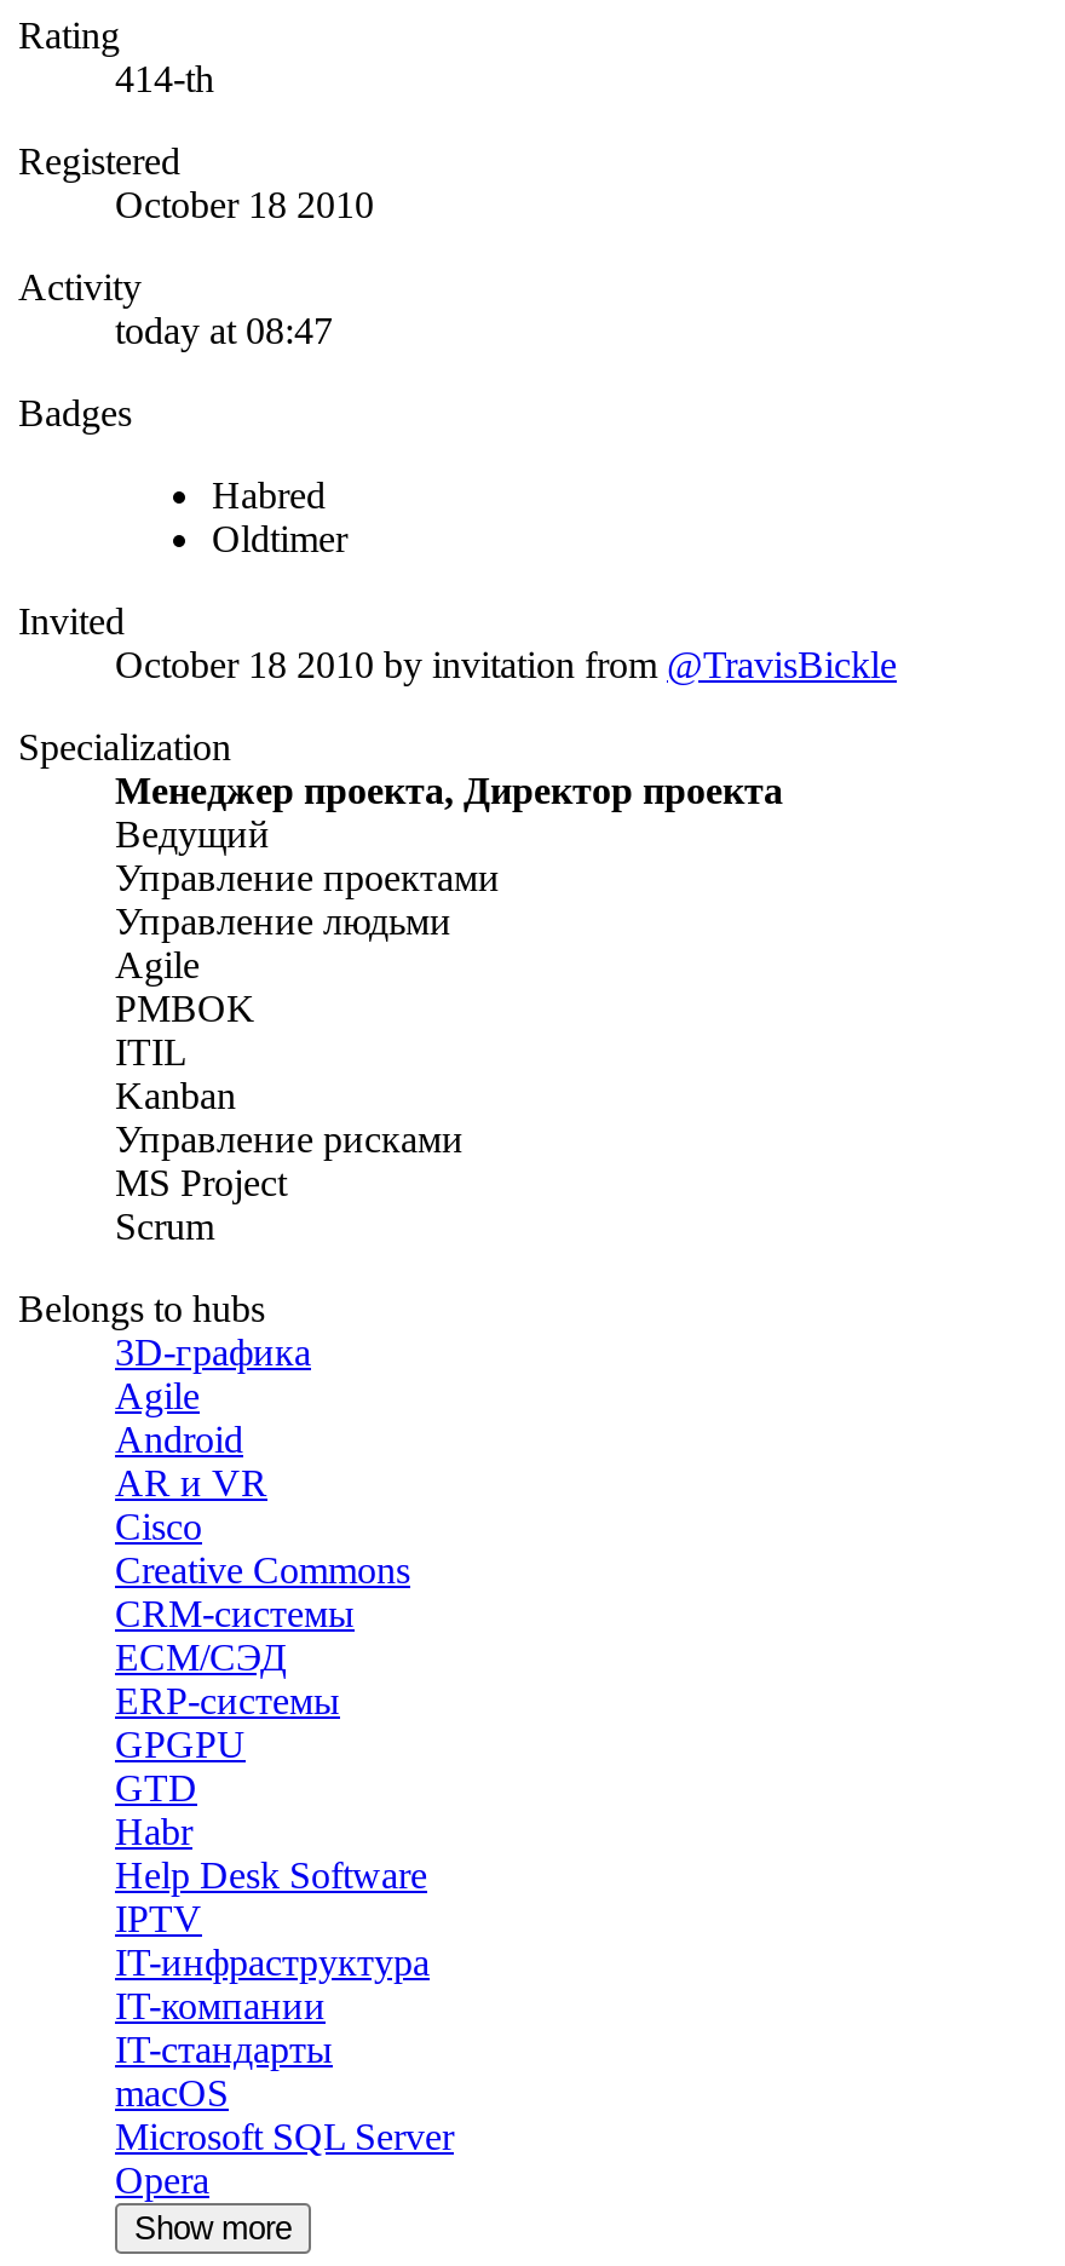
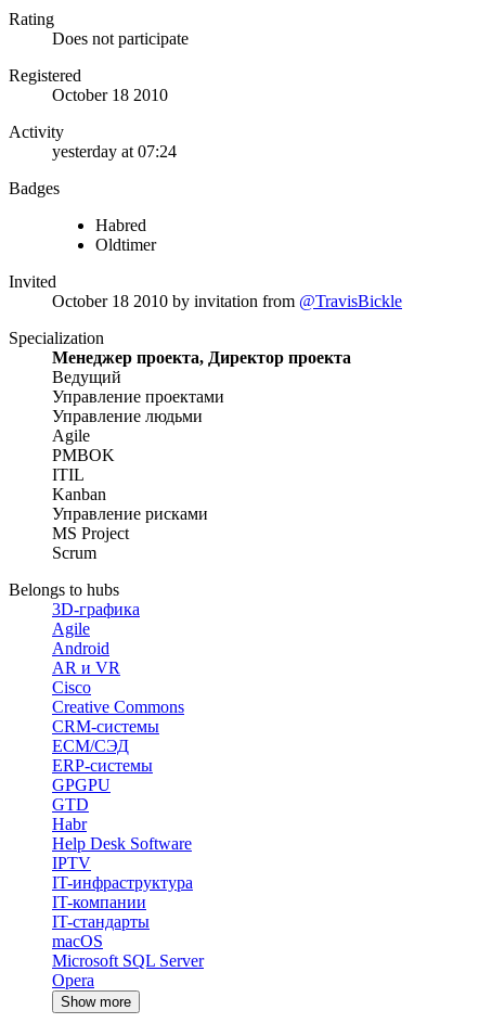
[115,58,214,99] 414-th -> [52,29,189,48] Does not participate
[115,310,333,351] today at 08:47 -> [52,142,177,161] yesterday at 07:24

